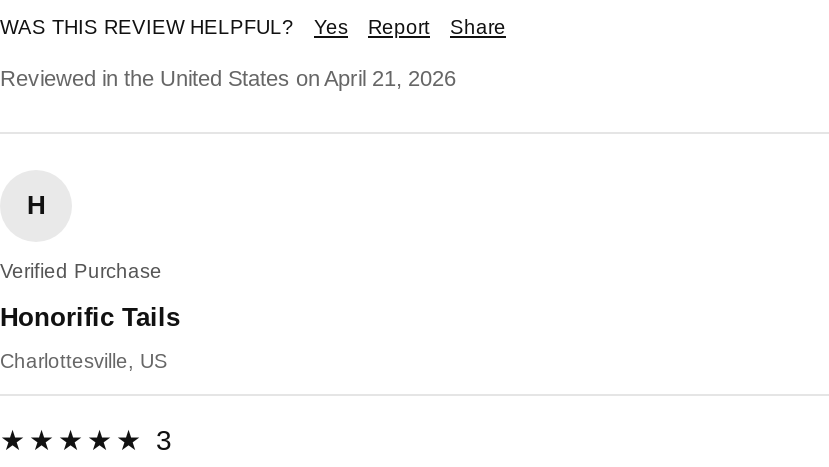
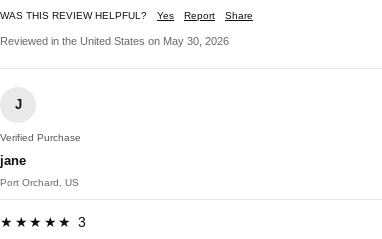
[0,67,456,91] Reviewed in the United States on April 21, 2026 -> [0,35,229,47] Reviewed in the United States on May 30, 2026
[27,191,45,221] H -> [14,97,21,112] J
[0,303,180,333] Honorific Tails -> [0,153,26,168] jane
[0,351,168,373] Charlottesville, US -> [0,177,79,188] Port Orchard, US

